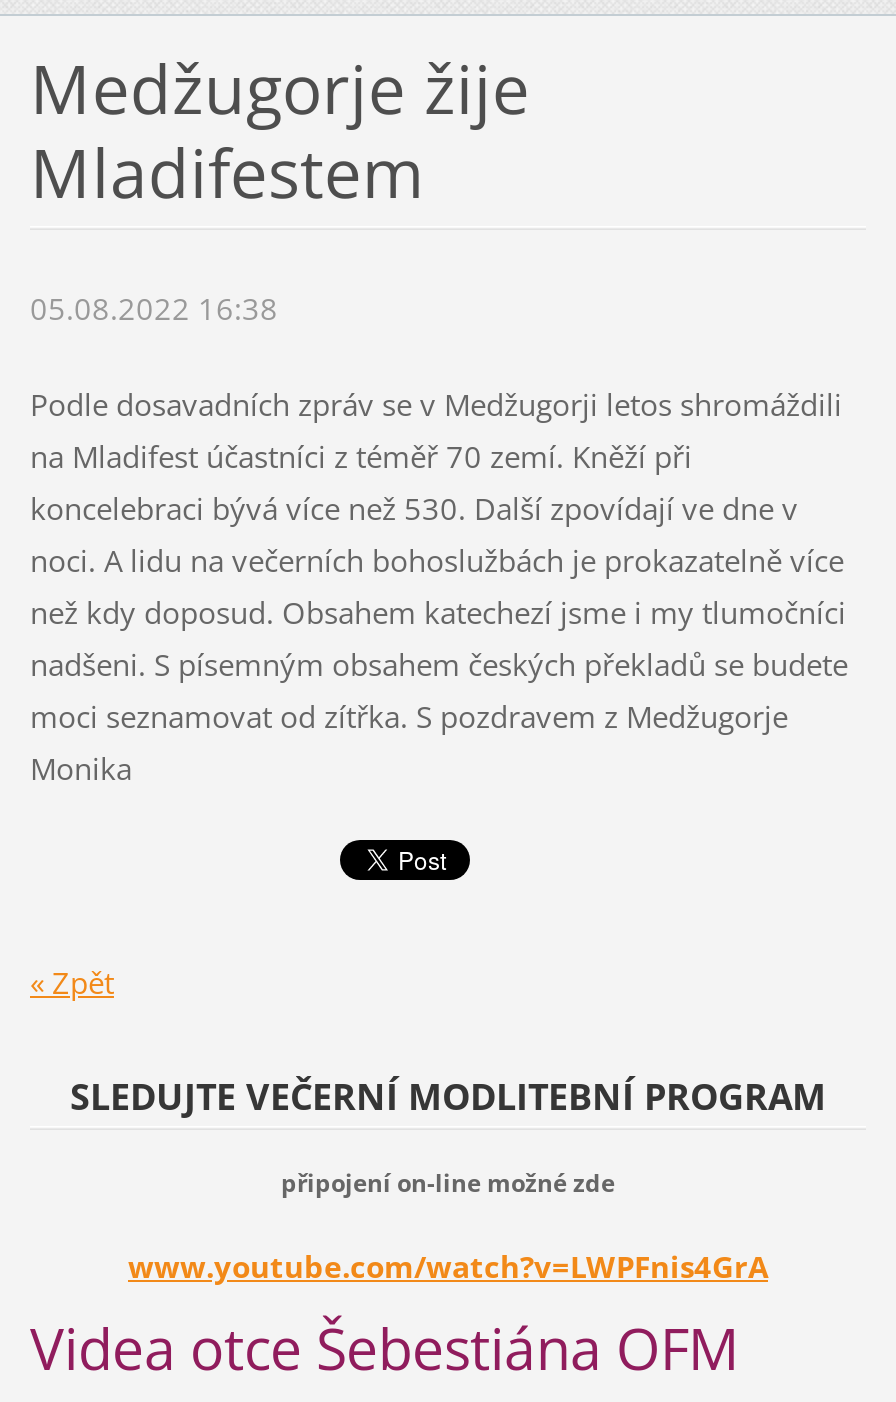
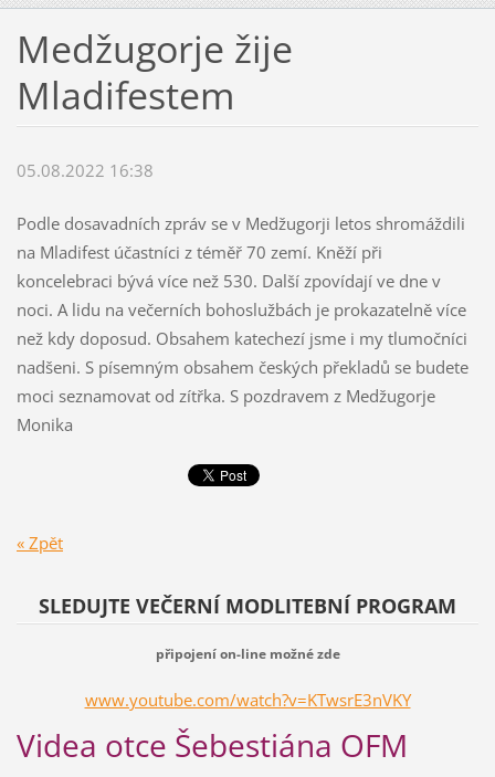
[128,1247,768,1287] www.youtube.com/watch?v=LWPFnis4GrA -> [85,689,410,711] www.youtube.com/watch?v=KTwsrE3nVKY

